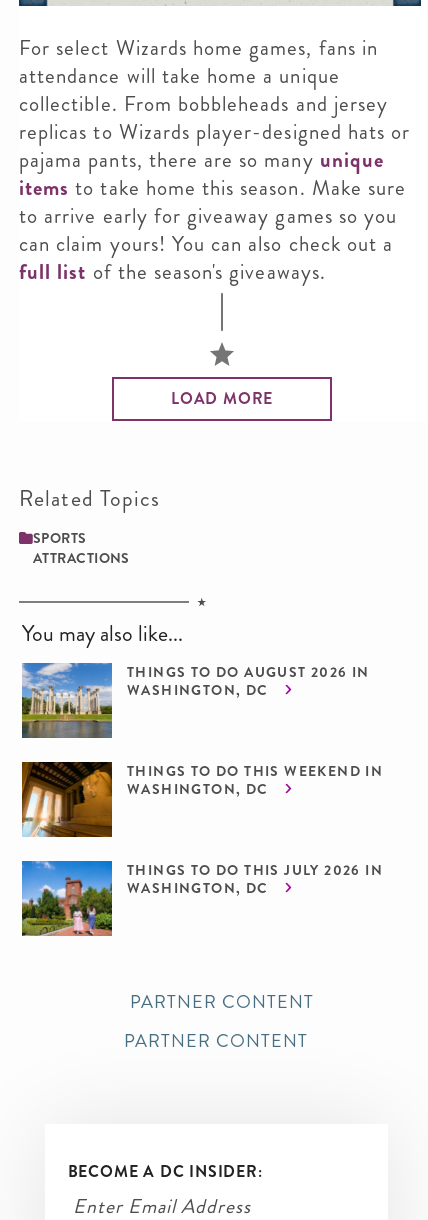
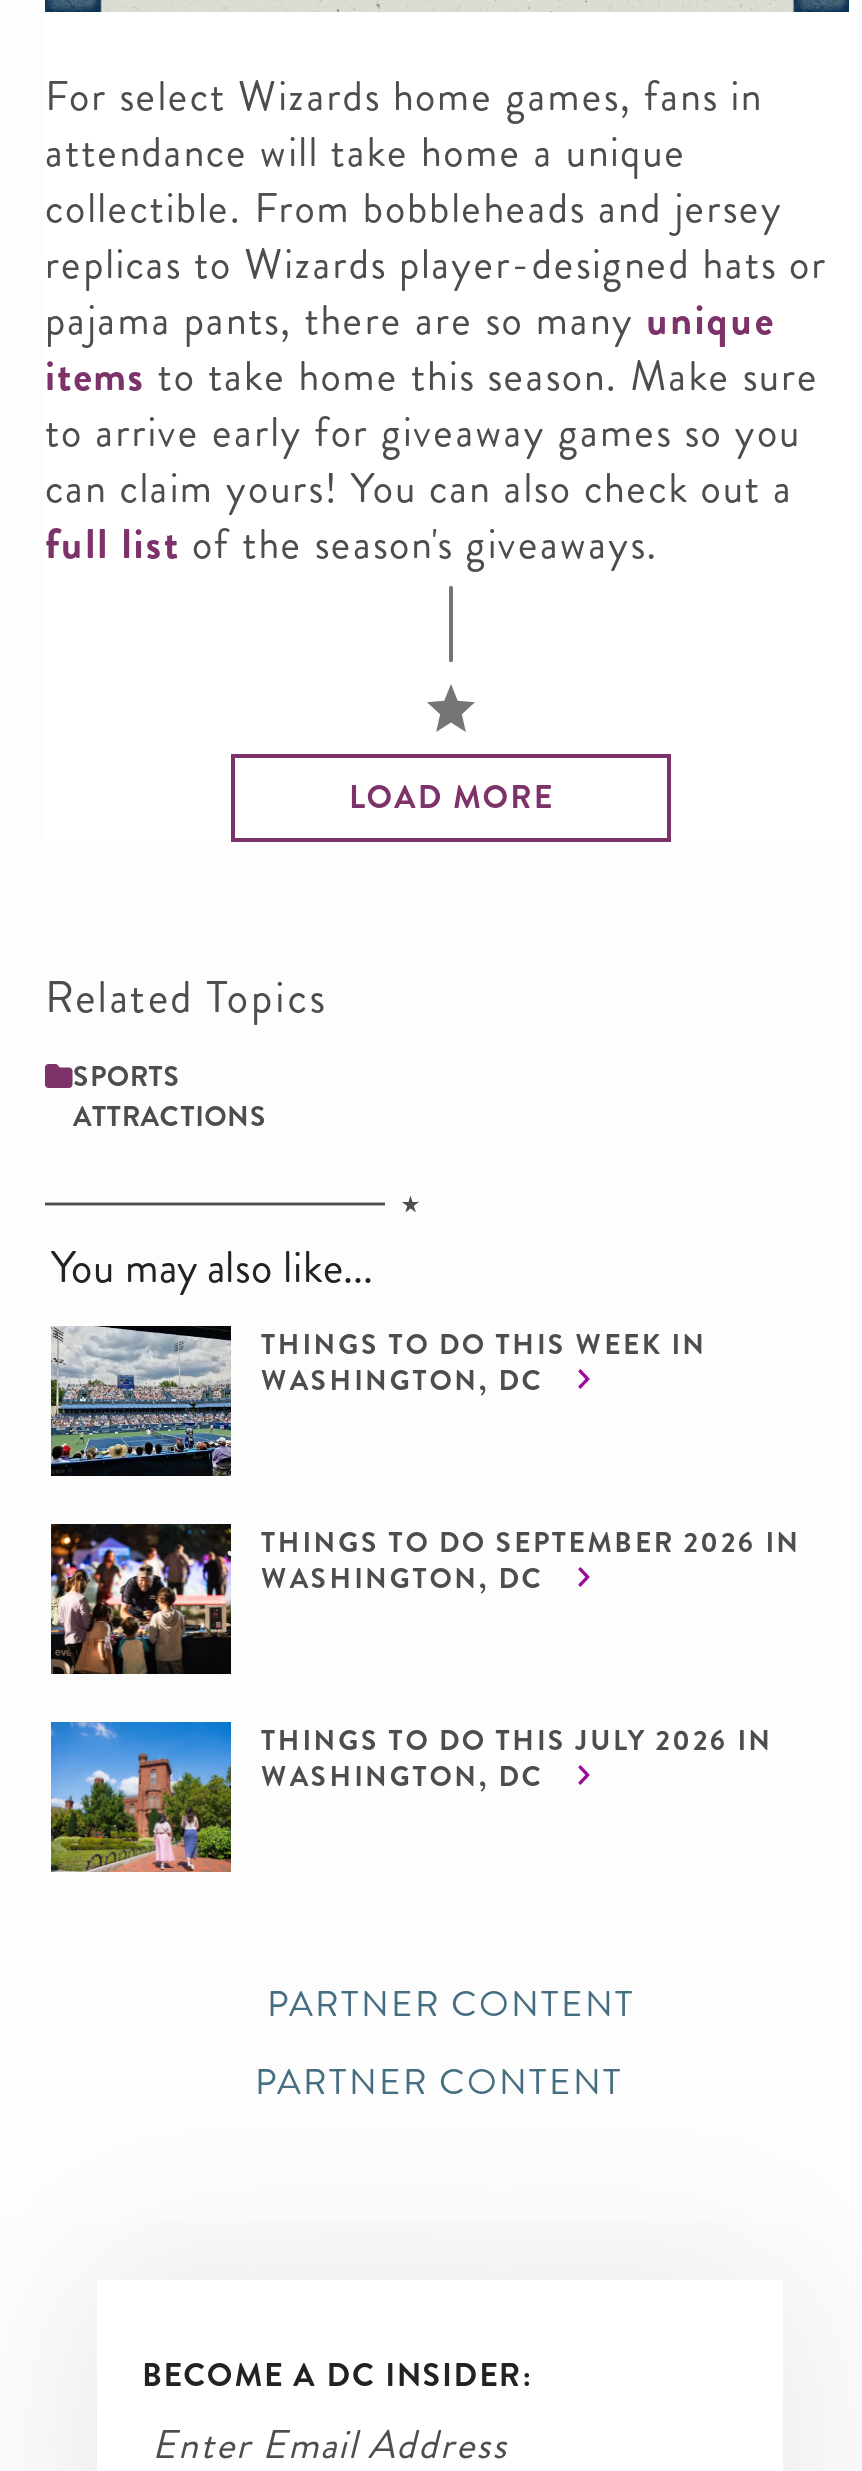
[21,662,370,739] [image] | THINGS TO DO AUGUST 2026 IN -> [49,1324,707,1478] [image] | THINGS TO DO THIS WEEK IN
[21,761,383,838] [image] | THINGS TO DO THIS WEEKEND IN -> [49,1522,801,1676] [image] | THINGS TO DO SEPTEMBER 2026 IN

